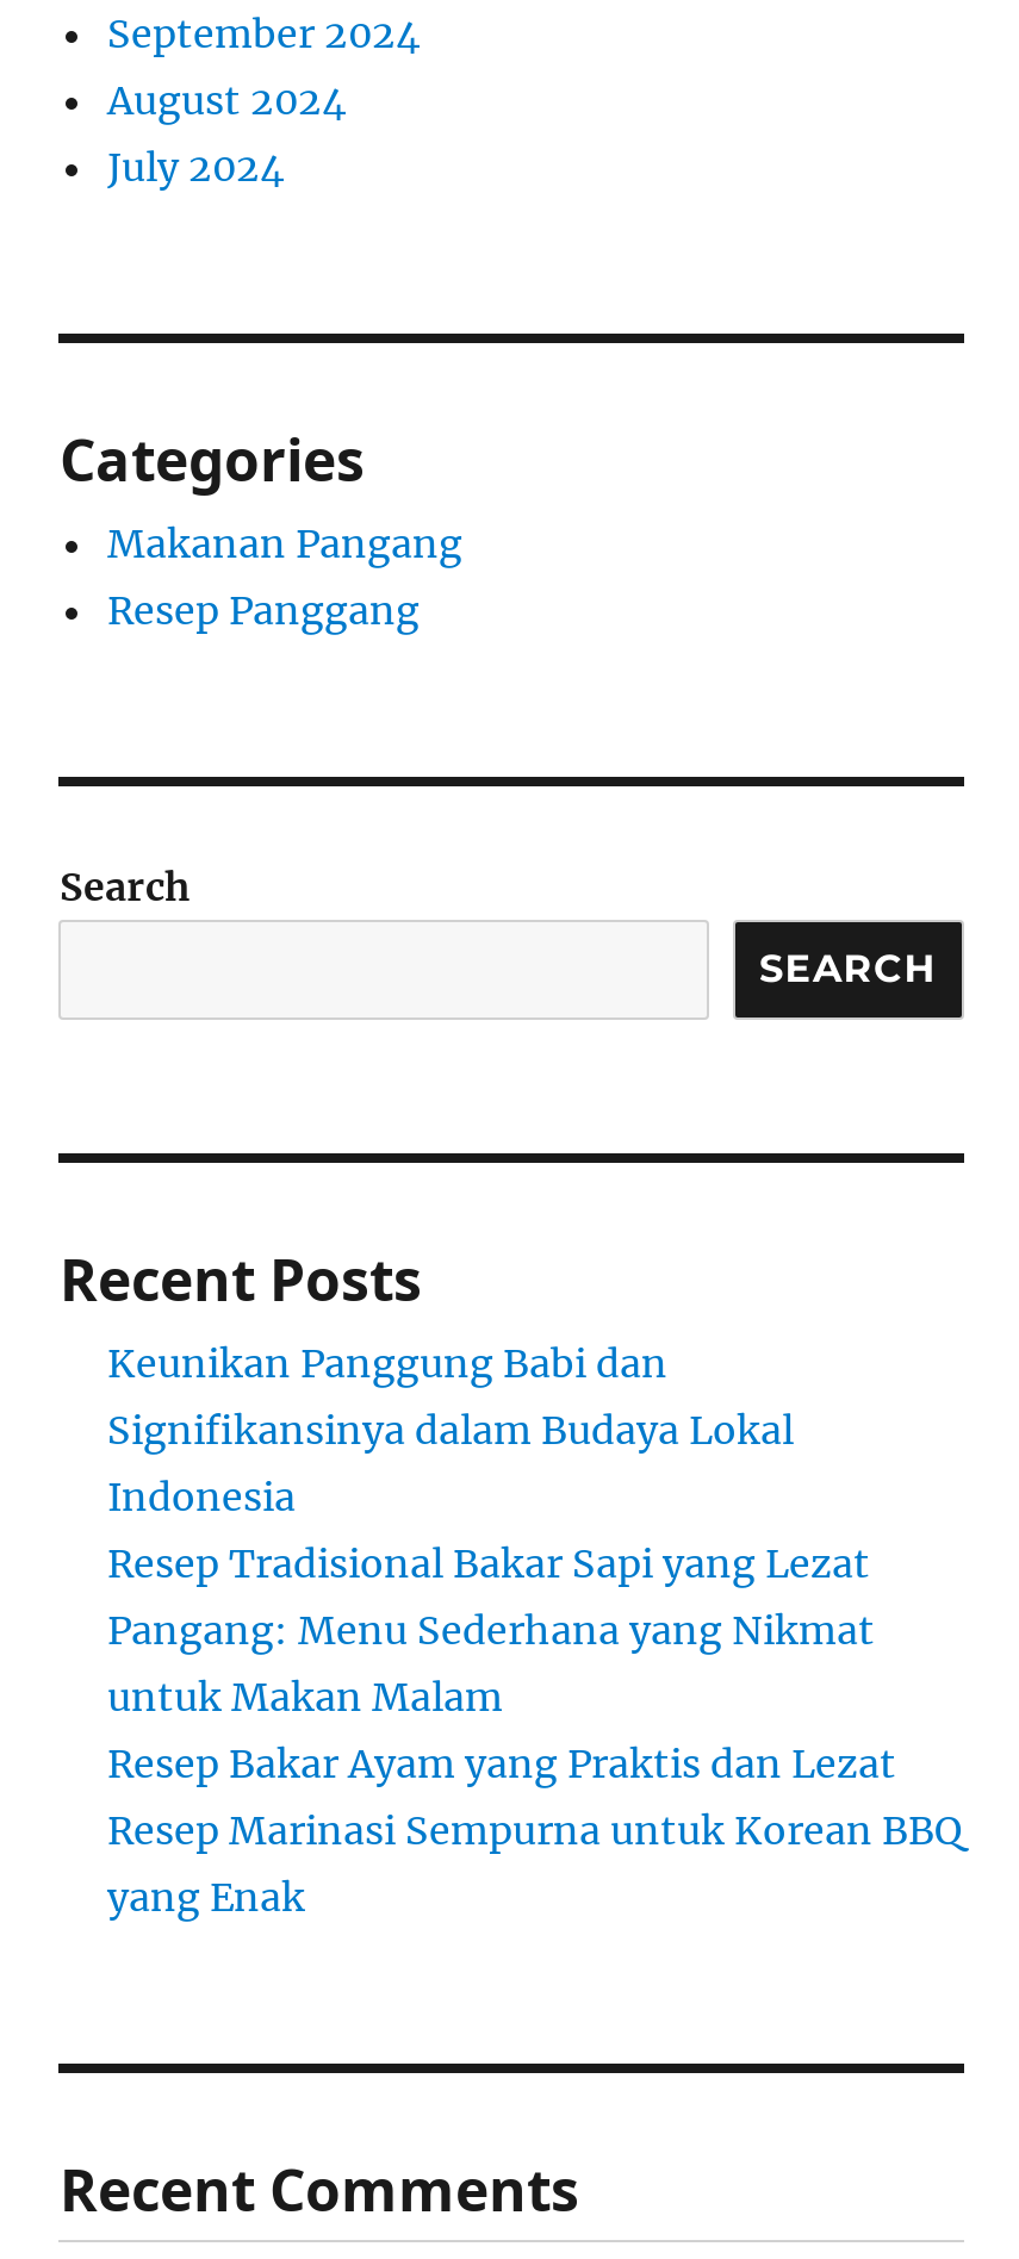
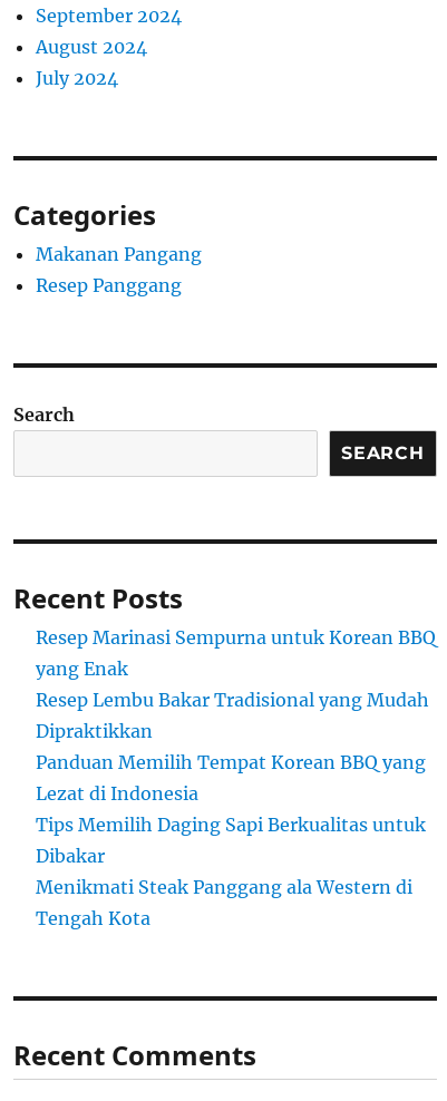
[107,1339,896,1787] Keunikan Panggung Babi dan | Signifikansinya dalam Budaya Lokal | Indonesia | Resep Tradisional Bakar Sapi yang Lezat | Pangang: Menu Sederhana yang Nikmat | untuk Makan Malam | Resep Bakar Ayam yang Praktis dan Lezat -> none
moved [107,1806,963,1921] -> [36,626,436,680]: Resep Marinasi Sempurna untuk Korean BBQ | yang Enak
none -> [36,689,430,929] Resep Lembu Bakar Tradisional yang Mudah | Dipraktikkan | Panduan Memilih Tempat Korean BBQ yang | Lezat di Indonesia | Tips Memilih Daging Sapi Berkualitas untuk | Dibakar | Menikmati Steak Panggang ala Western di | Tengah Kota

